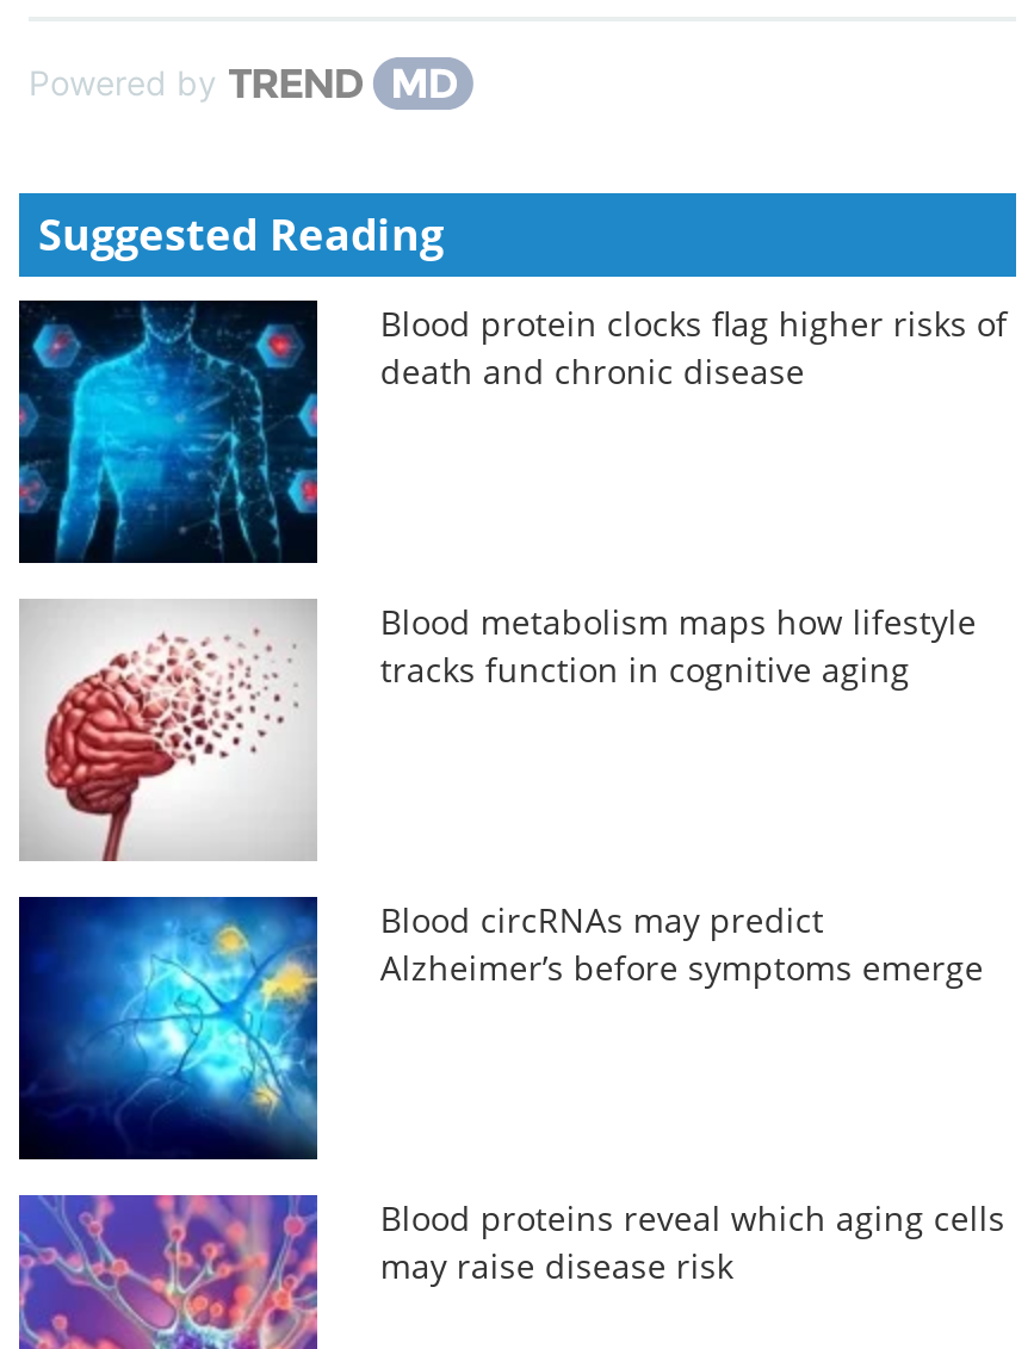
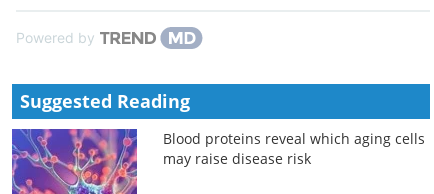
[17,297,1007,567] [image] | Blood protein clocks flag higher risks of | death and chronic disease -> none
[21,598,976,865] [image] | Blood metabolism maps how lifestyle | tracks function in cognitive aging -> none
[17,893,983,1170] [image] | Blood circRNAs may predict | Alzheimer’s before symptoms emerge -> none

